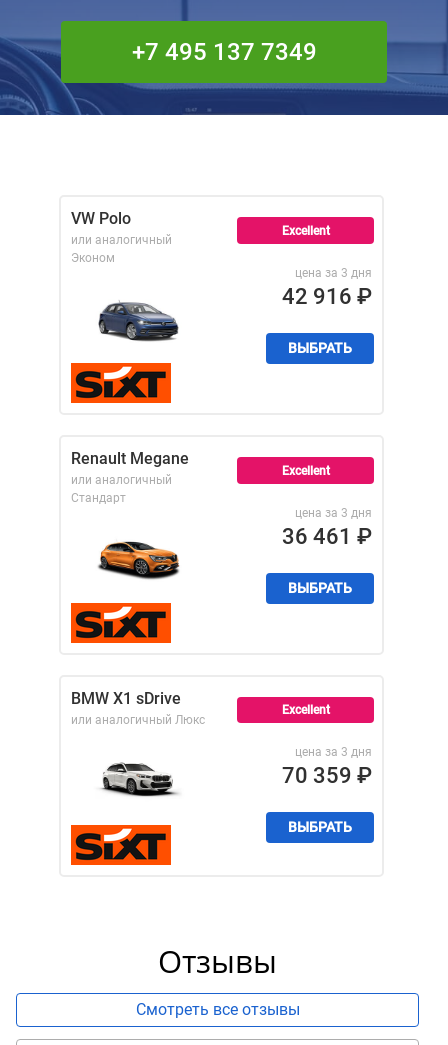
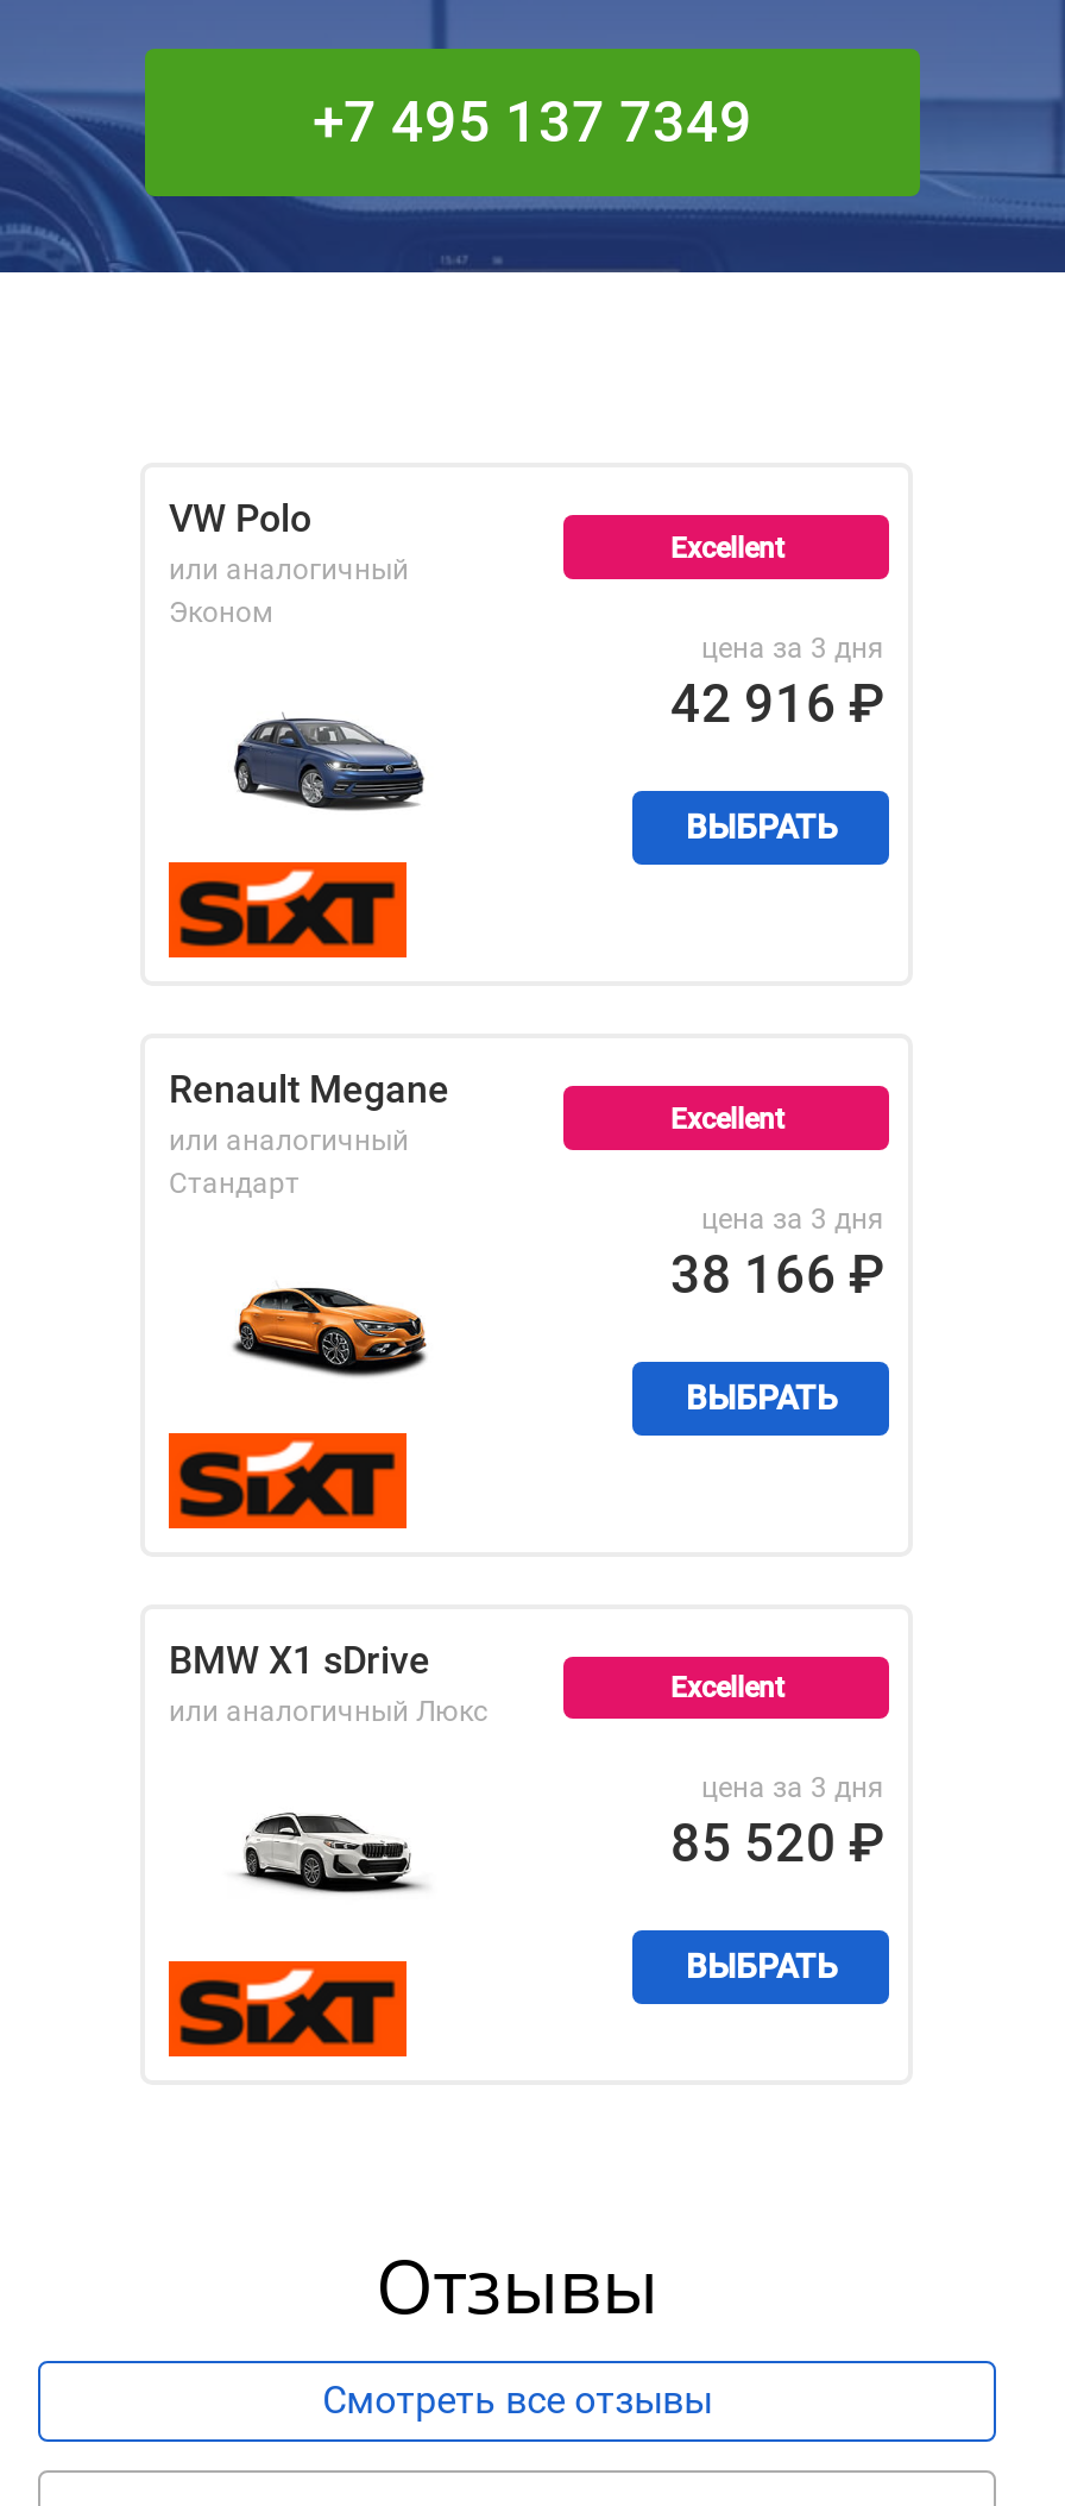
[282,524,372,549] 36 461 ₽ -> [670,1245,884,1305] 38 166 ₽
[282,763,372,788] 70 359 ₽ -> [670,1814,884,1873] 85 520 ₽

